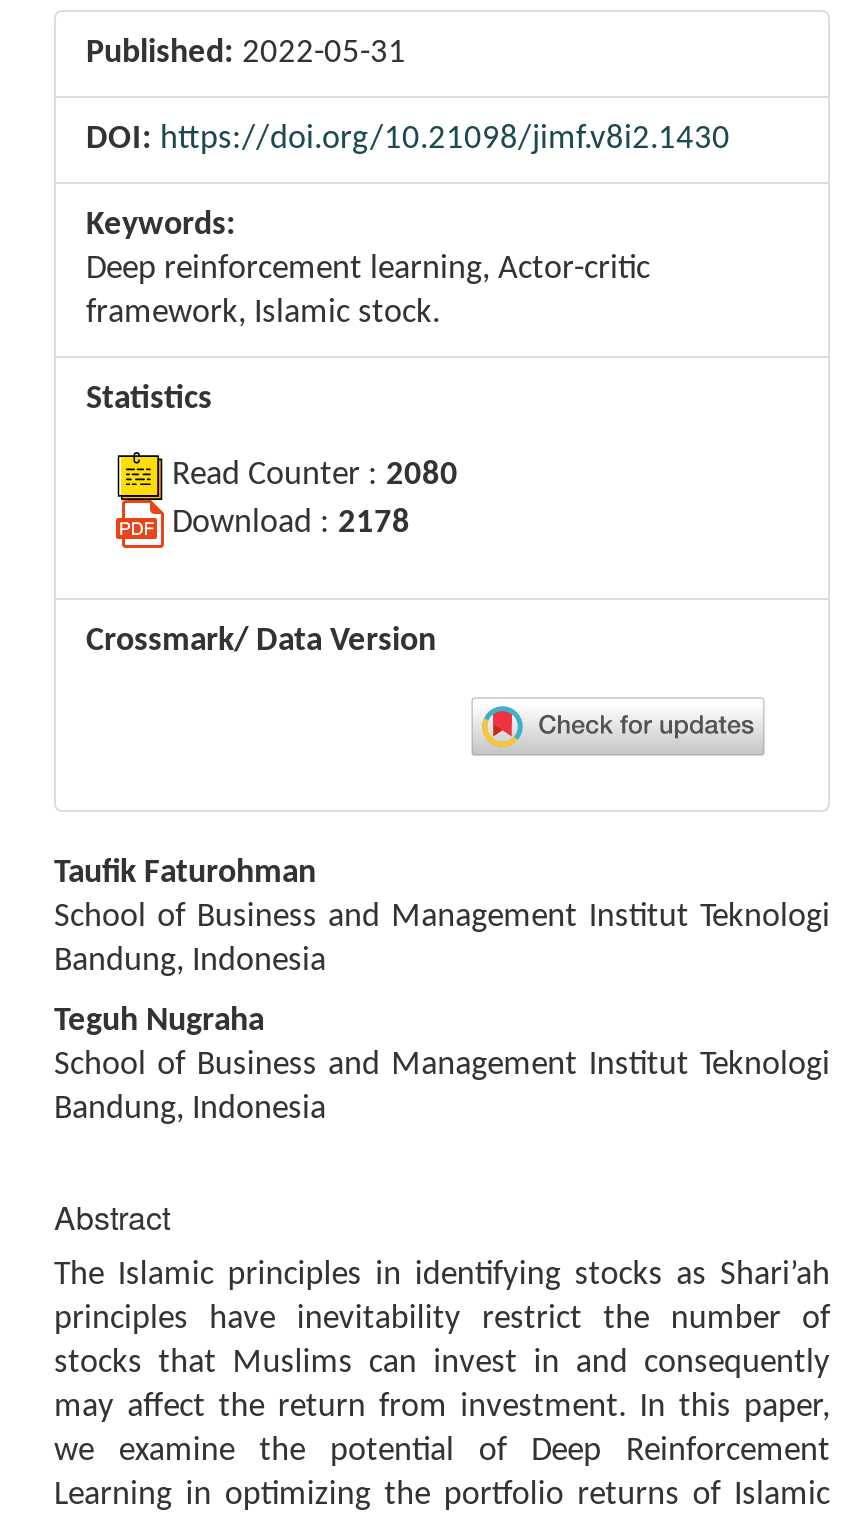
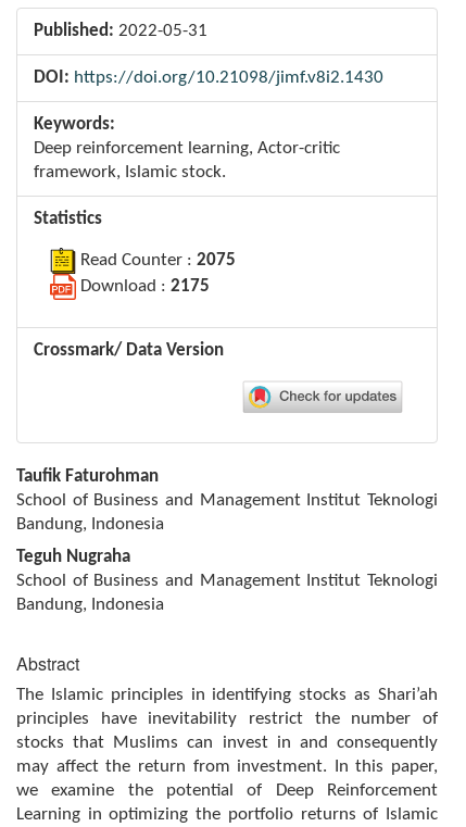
[164,459,458,493] Read Counter : 2080 -> [76,252,236,270] Read Counter : 2075
[164,507,410,541] Download : 2178 -> [76,278,210,296] Download : 2175

